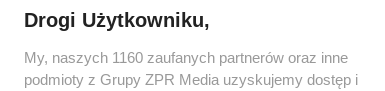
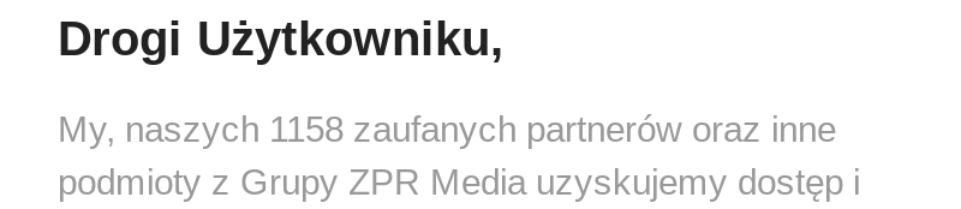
[24,49,348,66] My, naszych 1160 zaufanych partnerów oraz inne -> [58,108,836,149] My, naszych 1158 zaufanych partnerów oraz inne

